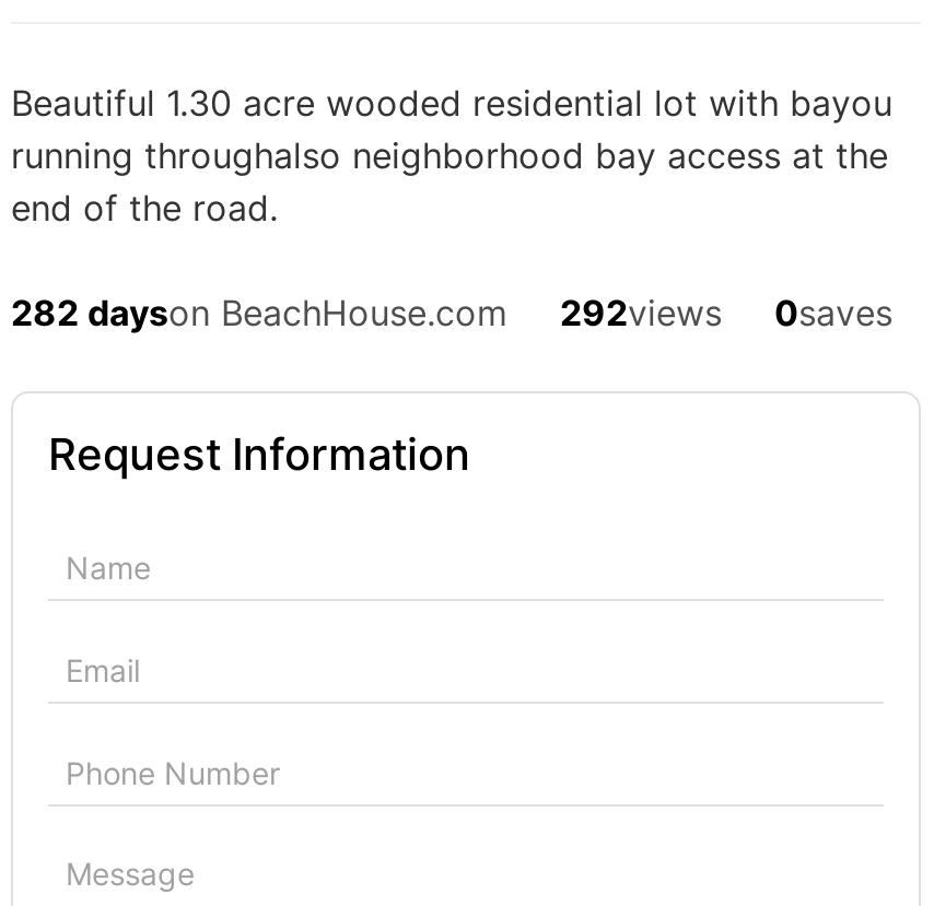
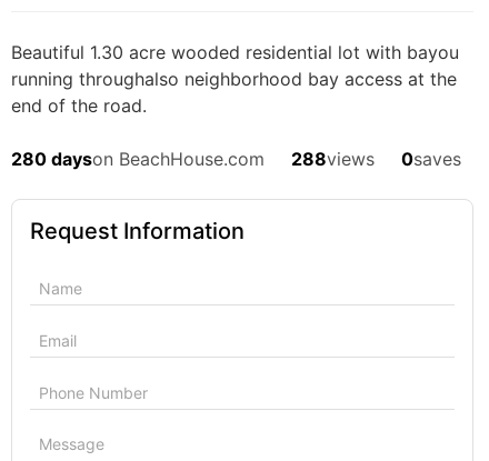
[11,291,507,334] 282 dayson BeachHouse.com -> [11,148,265,170] 280 dayson BeachHouse.com
[560,291,722,334] 292views -> [291,148,375,170] 288views

